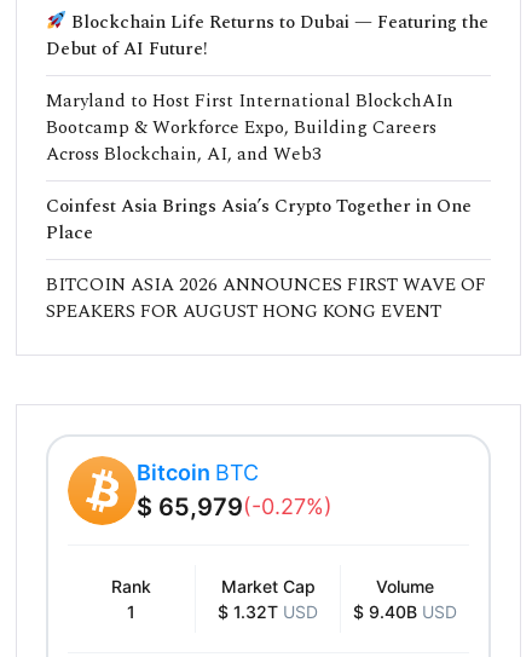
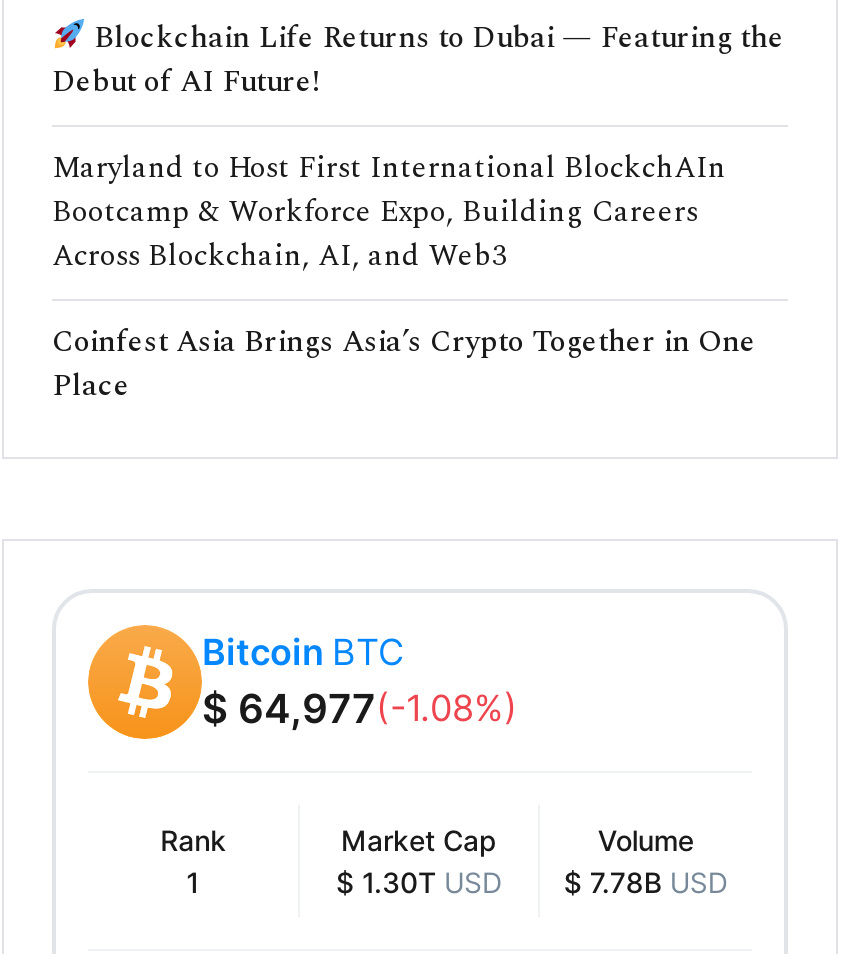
[46,271,486,325] BITCOIN ASIA 2026 ANNOUNCES FIRST WAVE OF | SPEAKERS FOR AUGUST HONG KONG EVENT -> none
[137,492,332,521] $ 65,979(-0.27%) -> [202,684,518,732] $ 64,977(-1.08%)
[218,601,318,622] $ 1.32T USD -> [336,864,502,898] $ 1.30T USD
[353,601,457,622] $ 9.40B USD -> [564,864,728,898] $ 7.78B USD

